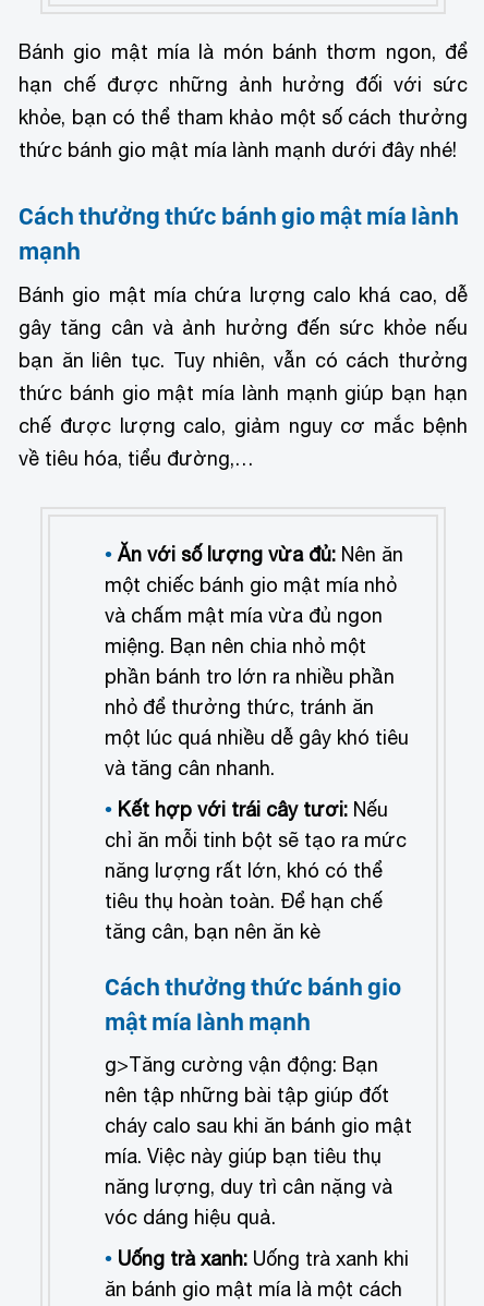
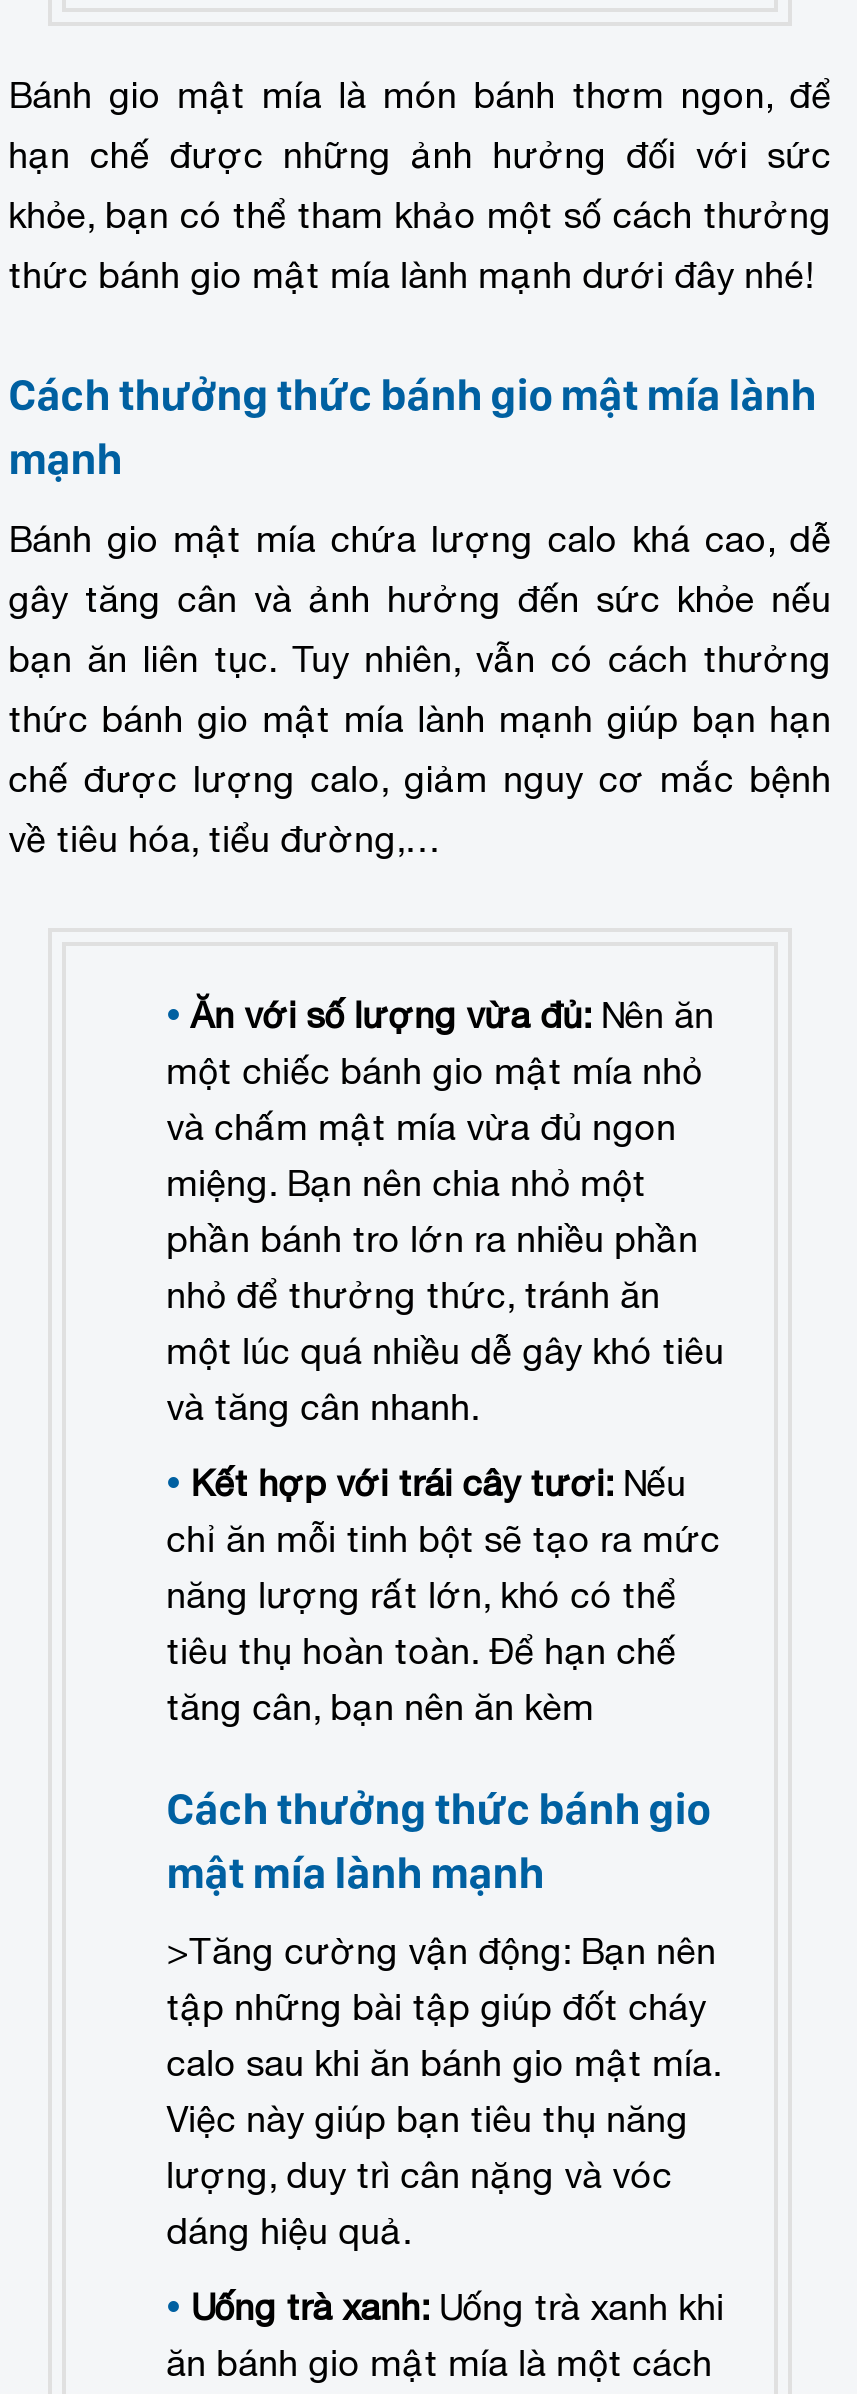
[105,920,321,943] tăng cân, bạn nên ăn kè -> [166,1686,594,1728] tăng cân, bạn nên ăn kèm
[105,1053,412,1229] g>Tăng cường vận động: Bạn | nên tập những bài tập giúp đốt | cháy calo sau khi ăn bánh gio mật | mía. Việc này giúp bạn tiêu thụ | năng lượng, duy trì cân nặng và | vóc dáng hiệu quả. -> [166,1930,720,2252] >Tăng cường vận động: Bạn nên | tập những bài tập giúp đốt cháy | calo sau khi ăn bánh gio mật mía. | Việc này giúp bạn tiêu thụ năng | lượng, duy trì cân nặng và vóc | dáng hiệu quả.

